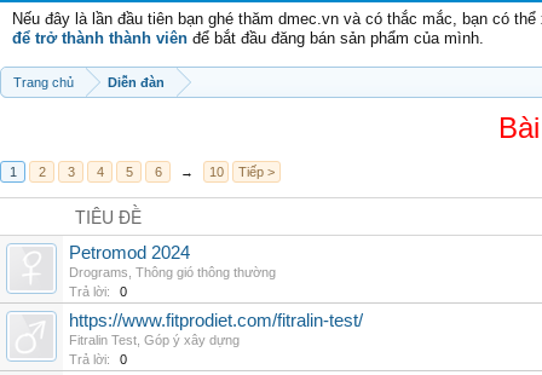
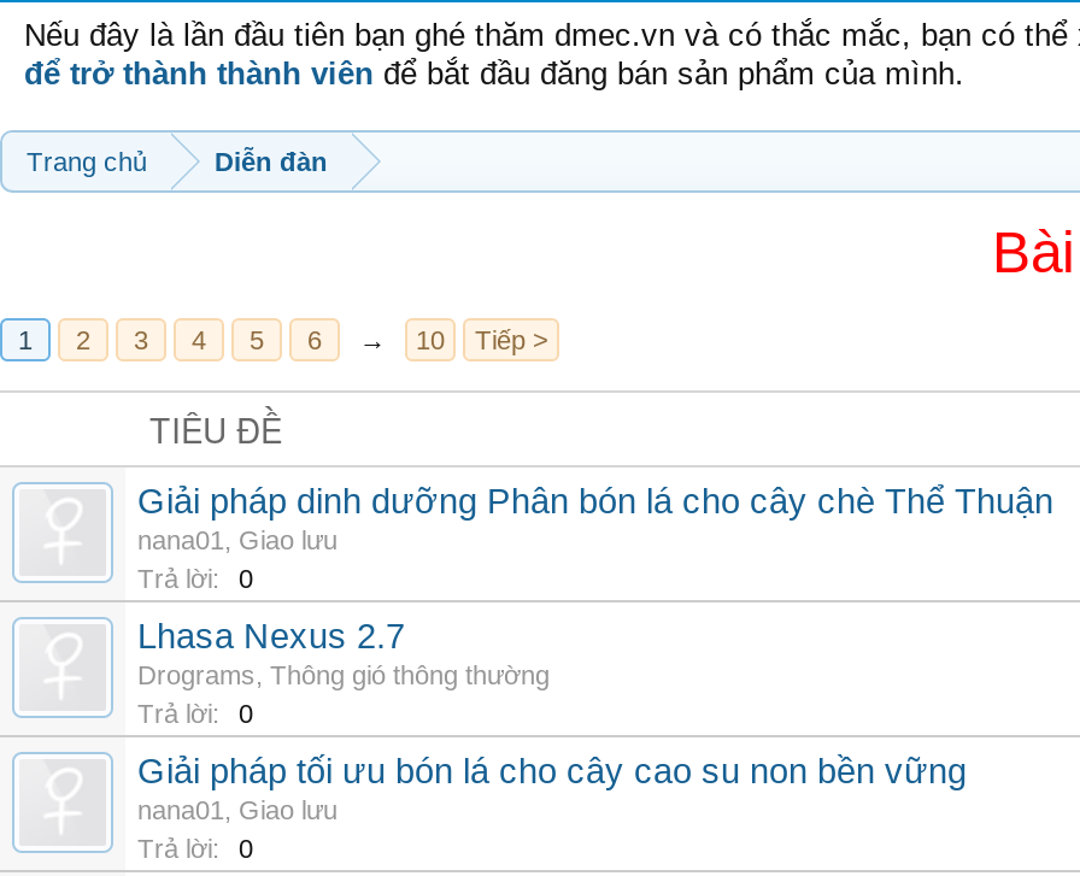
[69,243,190,262] Petromod 2024 -> [137,482,1053,655] Giải pháp dinh dưỡng Phân bón lá cho cây chè Thể Thuận | nana01, Giao lưu | Trả lời: | 0 | Lhasa Nexus 2.7
[69,311,363,347] https://www.fitprodiet.com/fitralin-test/ | Fitralin Test, Góp ý xây dựng -> [137,752,967,824] Giải pháp tối ưu bón lá cho cây cao su non bền vững | nana01, Giao lưu

